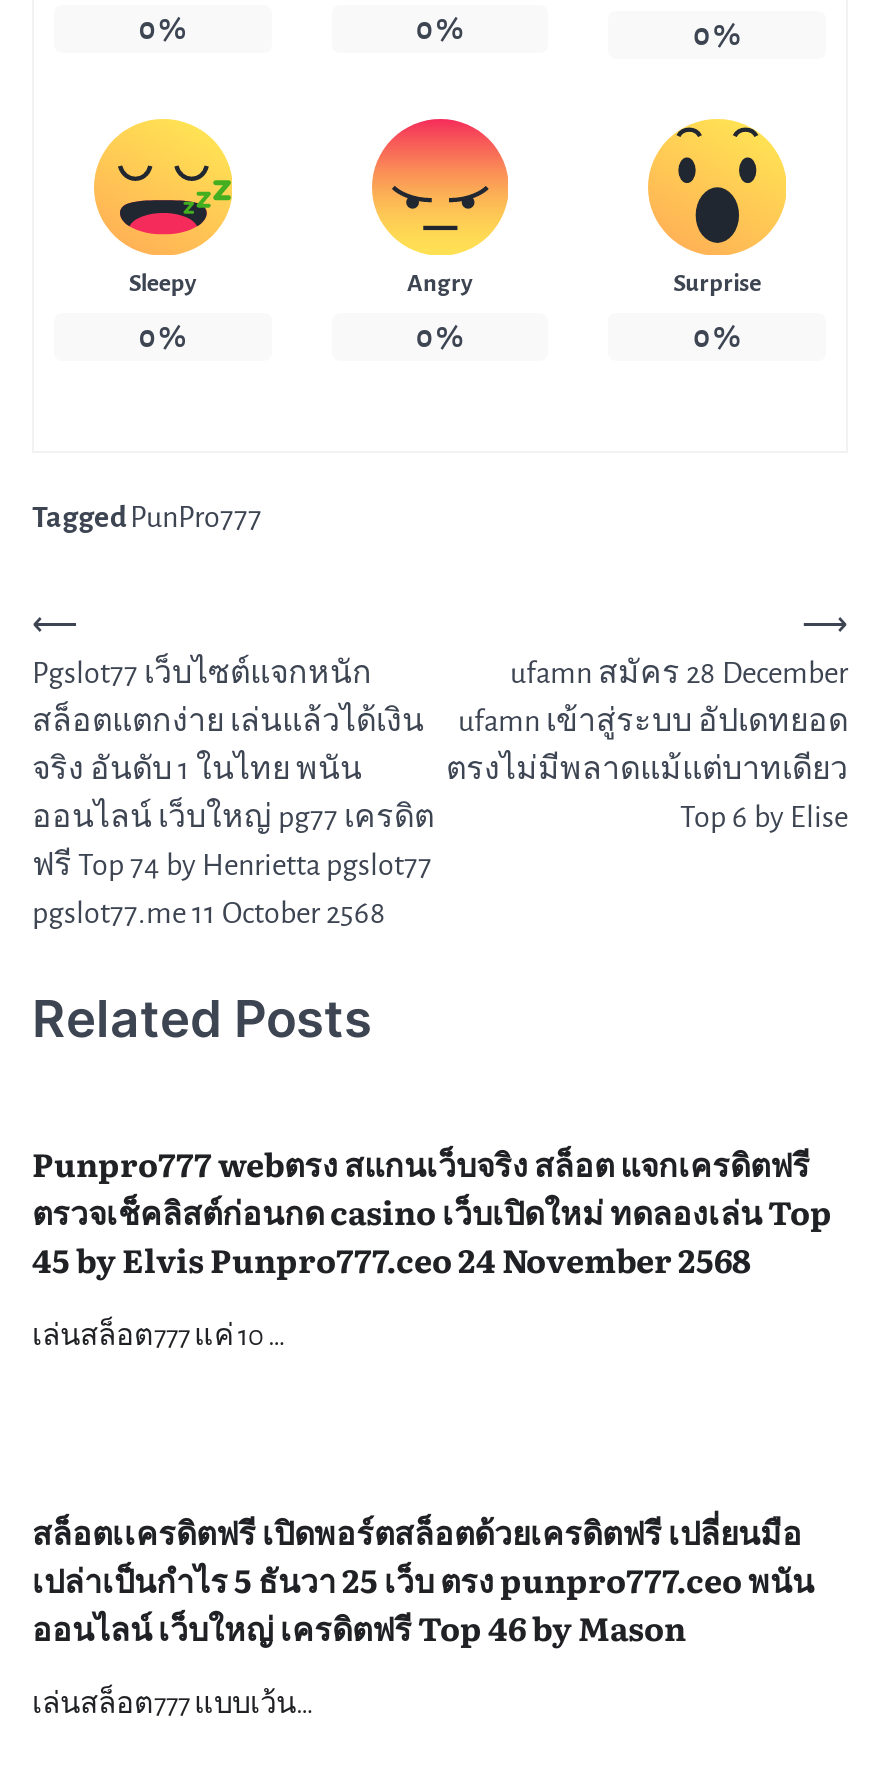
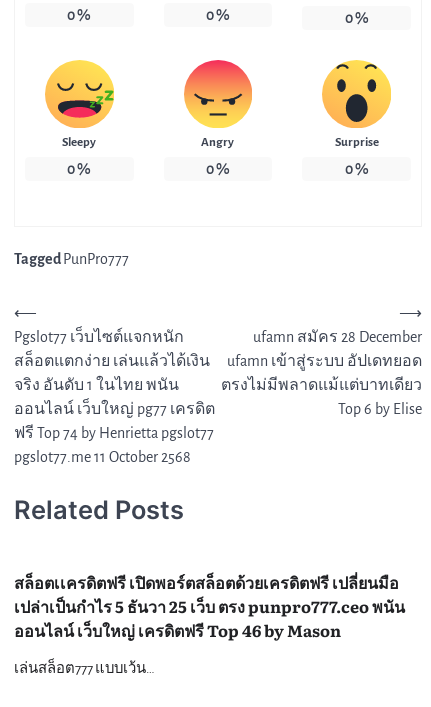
[32,1140,832,1352] Punpro777 webตรง สแกนเว็บจริง สล็อต แจกเครดิตฟรี | ตรวจเช็คลิสต์ก่อนกด casino เว็บเปิดใหม่ ทดลองเล่น Top | 45 by Elvis Punpro777.ceo 24 November 2568 | เล่นสล็อต777 แค่ 10 … -> none

